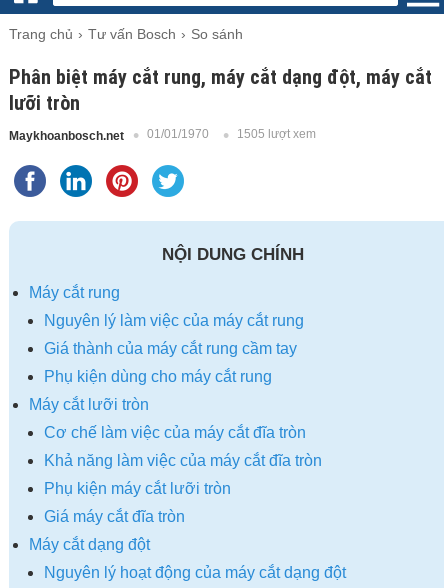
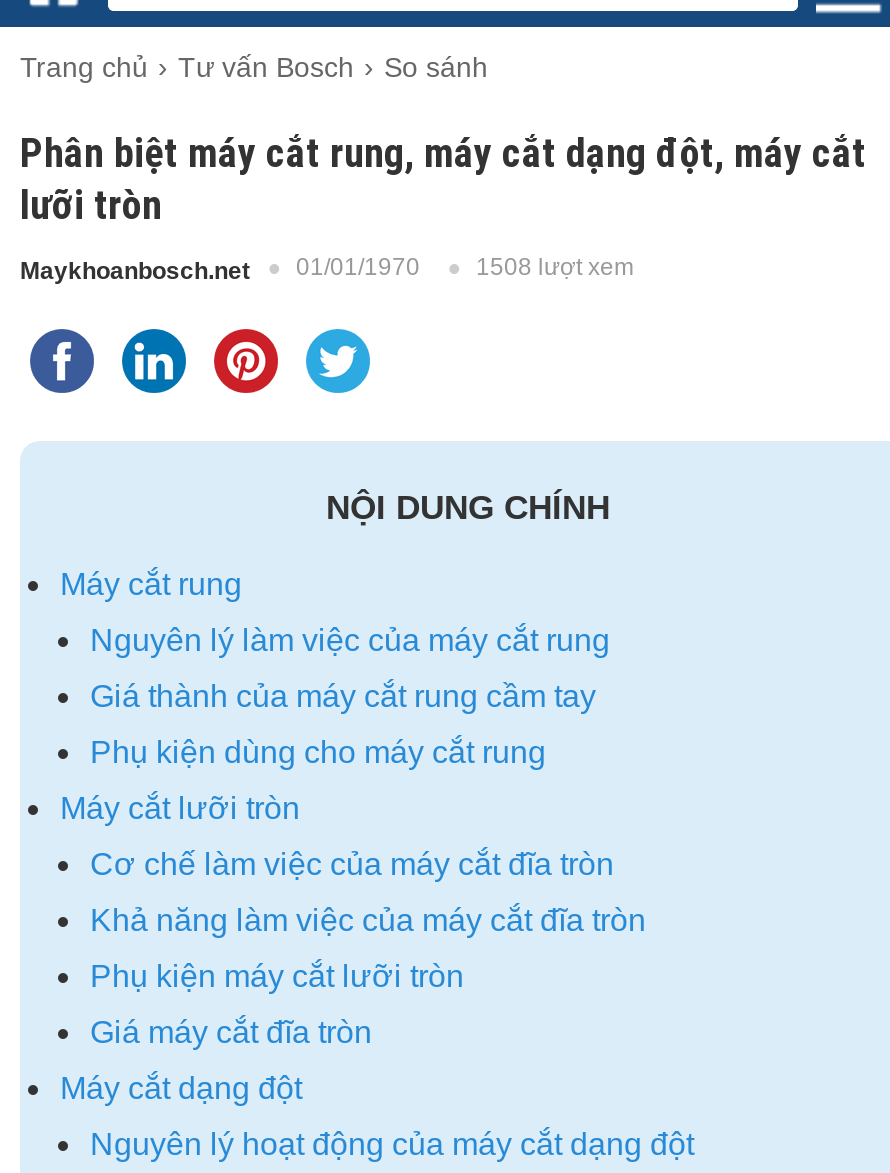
[9,127,316,143] Maykhoanbosch.net 01/01/1970 1505 lượt xem -> [20,254,634,285] Maykhoanbosch.net 01/01/1970 1508 lượt xem

